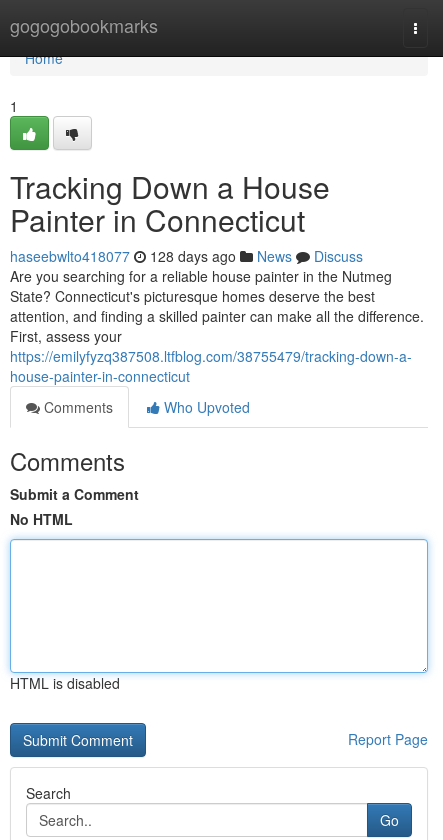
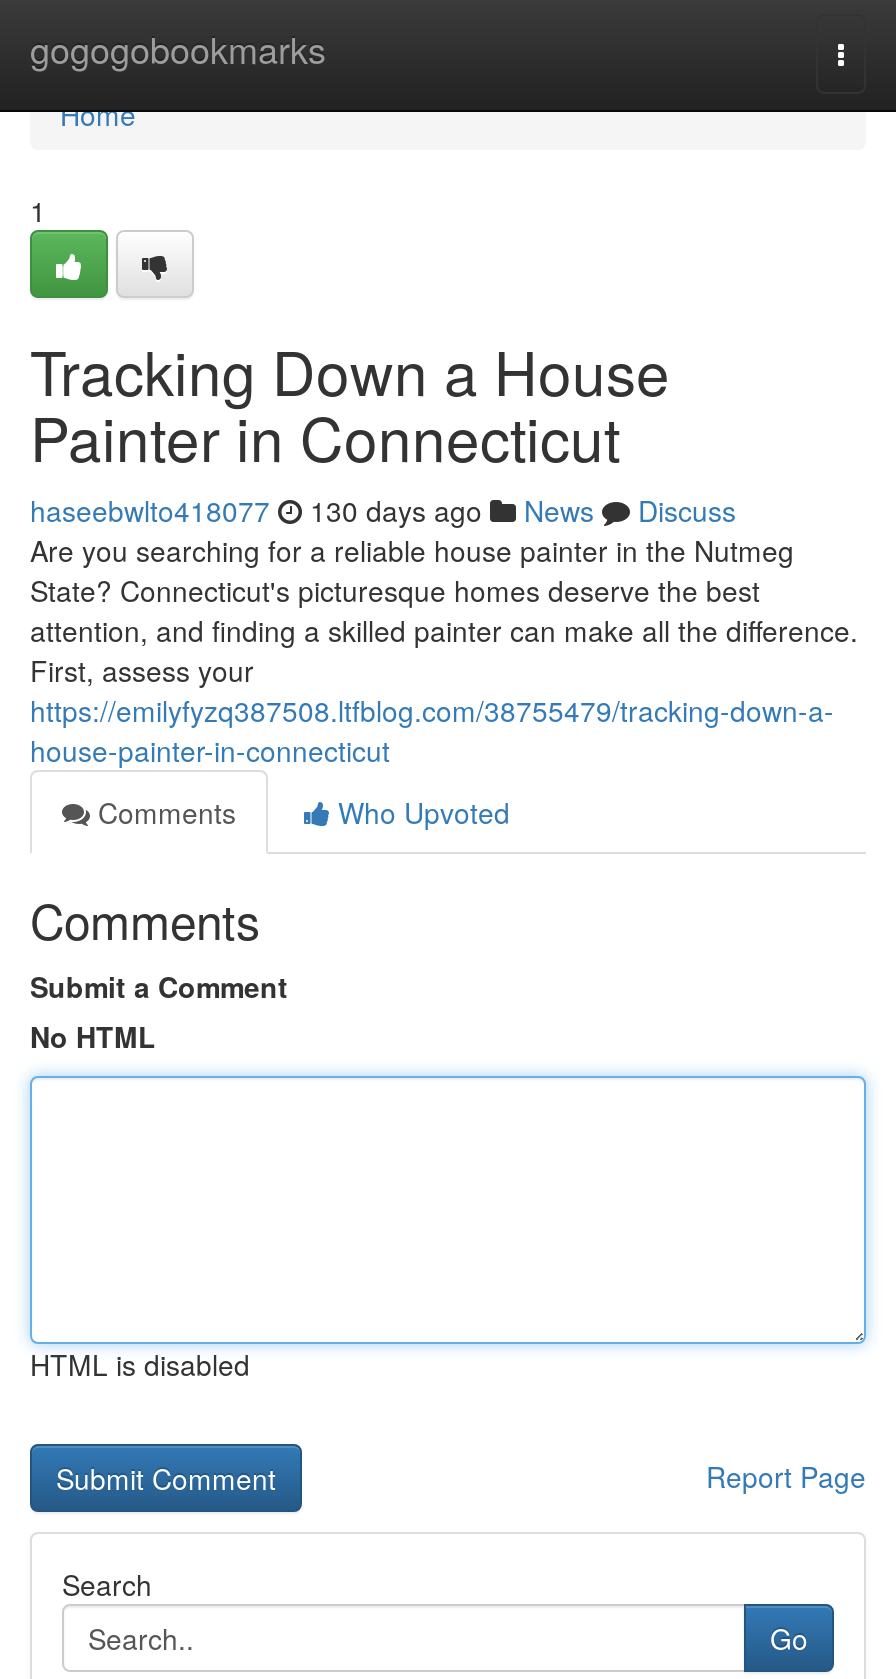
[10,246,363,266] haseebwlto418077 128 days ago News Discuss -> [30,490,736,530] haseebwlto418077 130 days ago News Discuss

